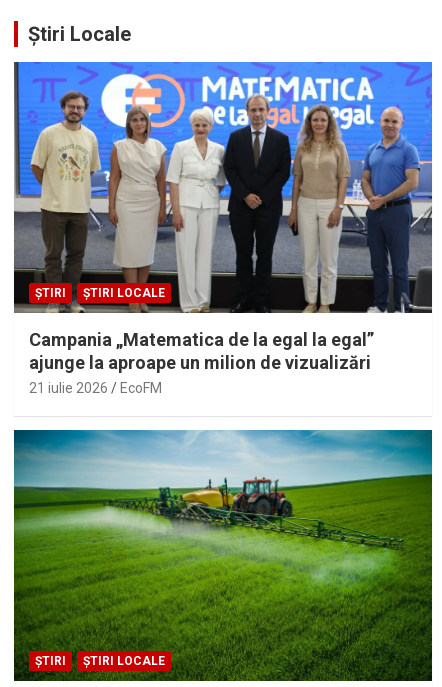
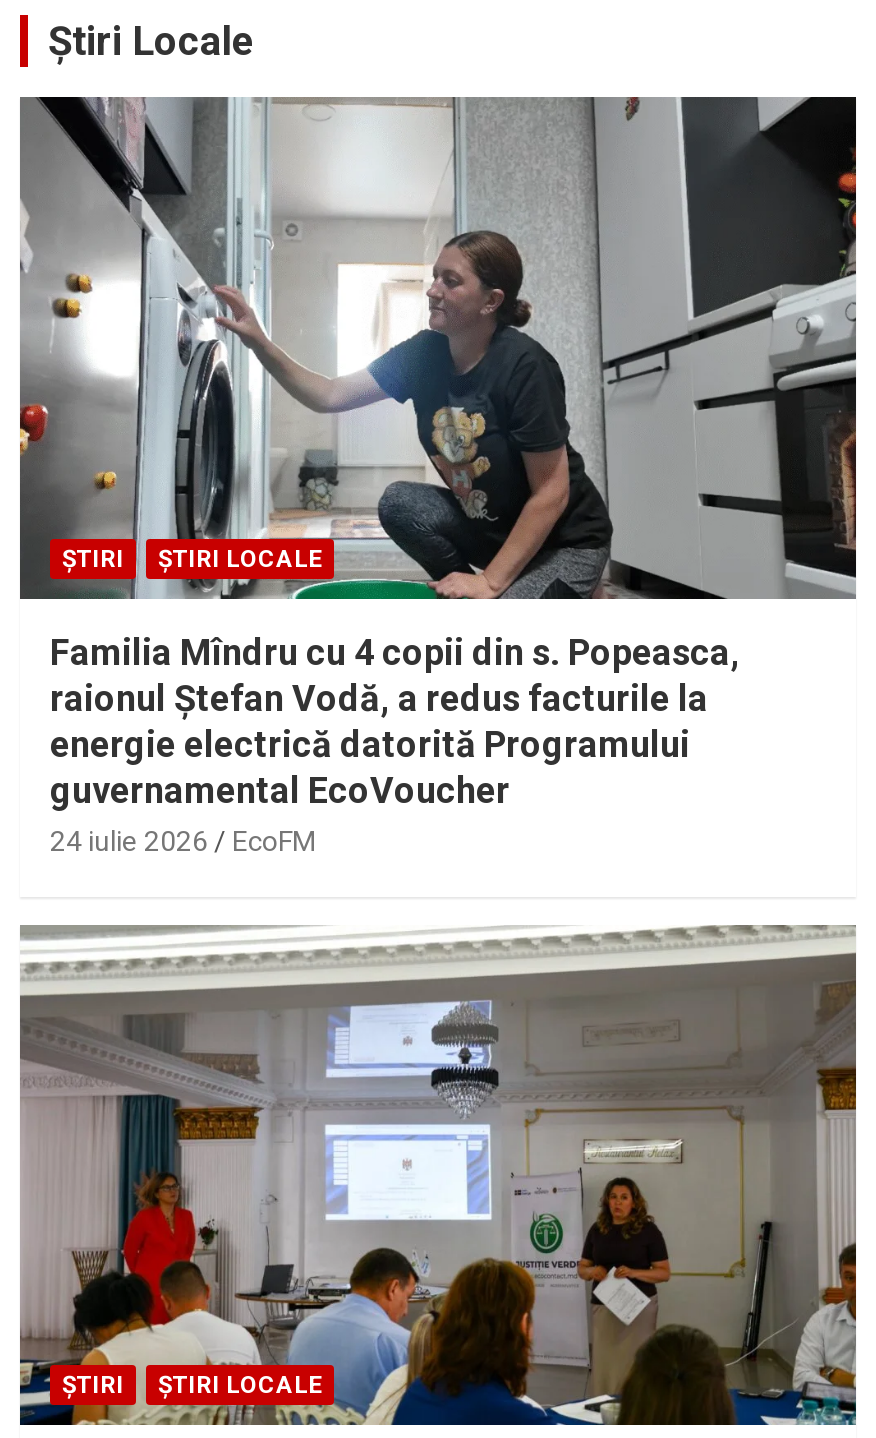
[13,61,433,396] [image] | Campania „Matematica de la egal la egal” | ajunge la aproape un milion de vizualizări | 21 iulie 2026 -> [18,94,858,856] [image] | Familia Mîndru cu 4 copii din s. Popeasca, | raionul Ștefan Vodă, a redus facturile la | energie electrică datorită Programului | guvernamental EcoVoucher | 24 iulie 2026
[13,429,433,682] [image] -> [18,924,858,1428] [image]

